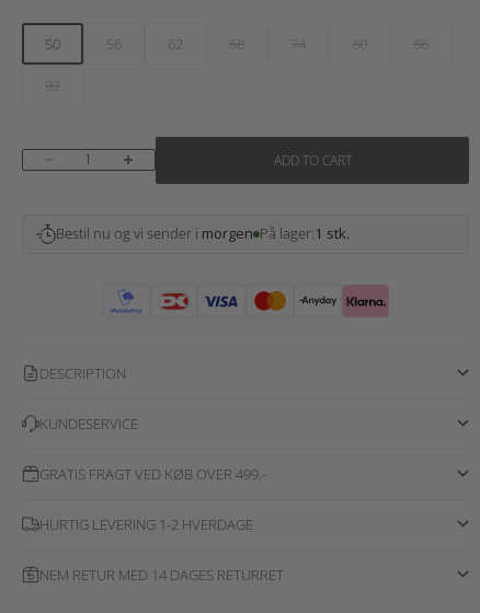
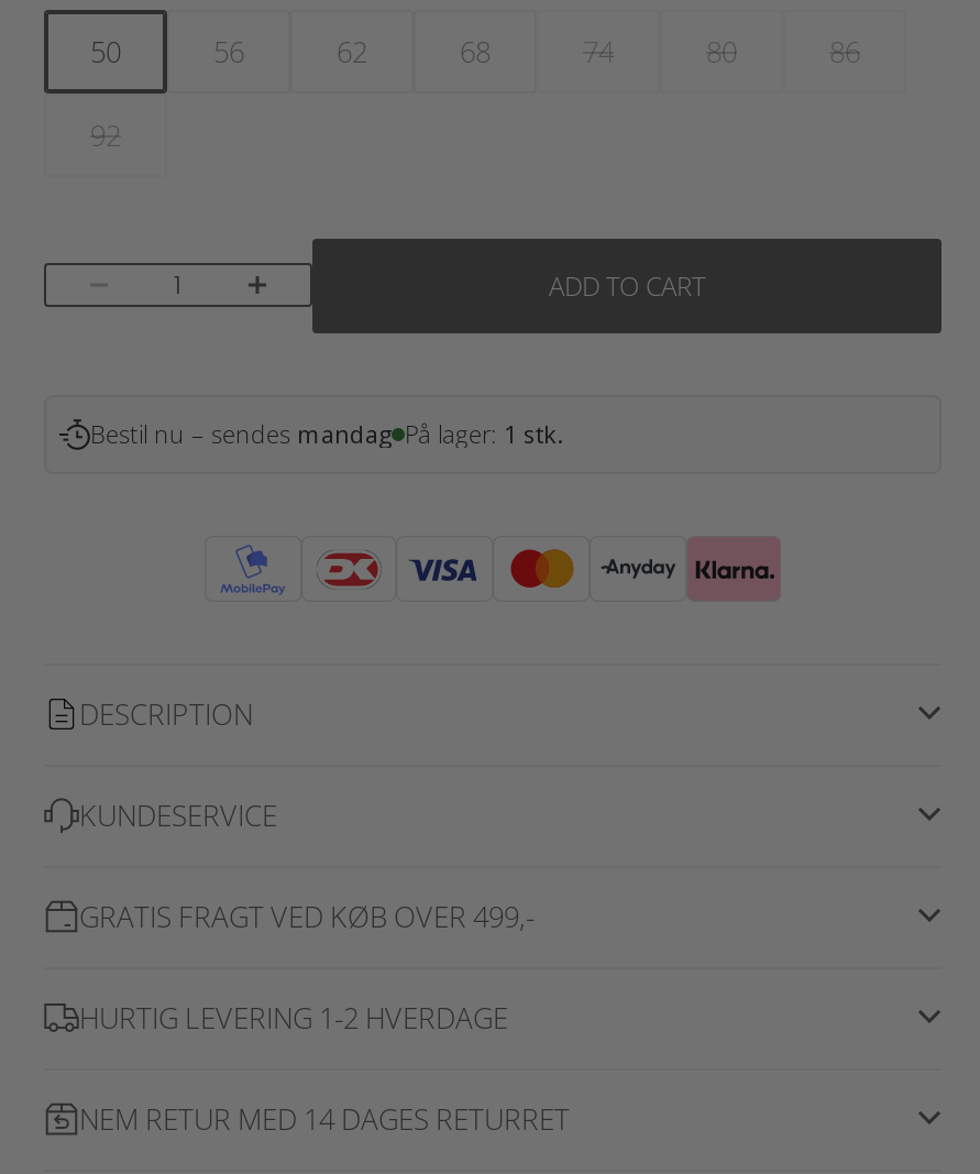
[56,223,350,243] Bestil nu og vi sender i morgen På lager: 1 stk. -> [90,417,563,450] Bestil nu – sendes mandag På lager: 1 stk.

